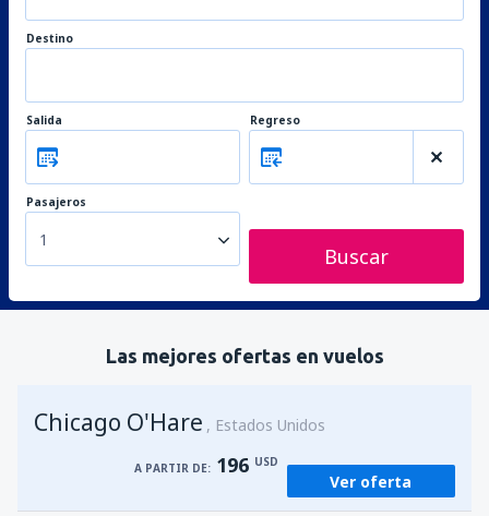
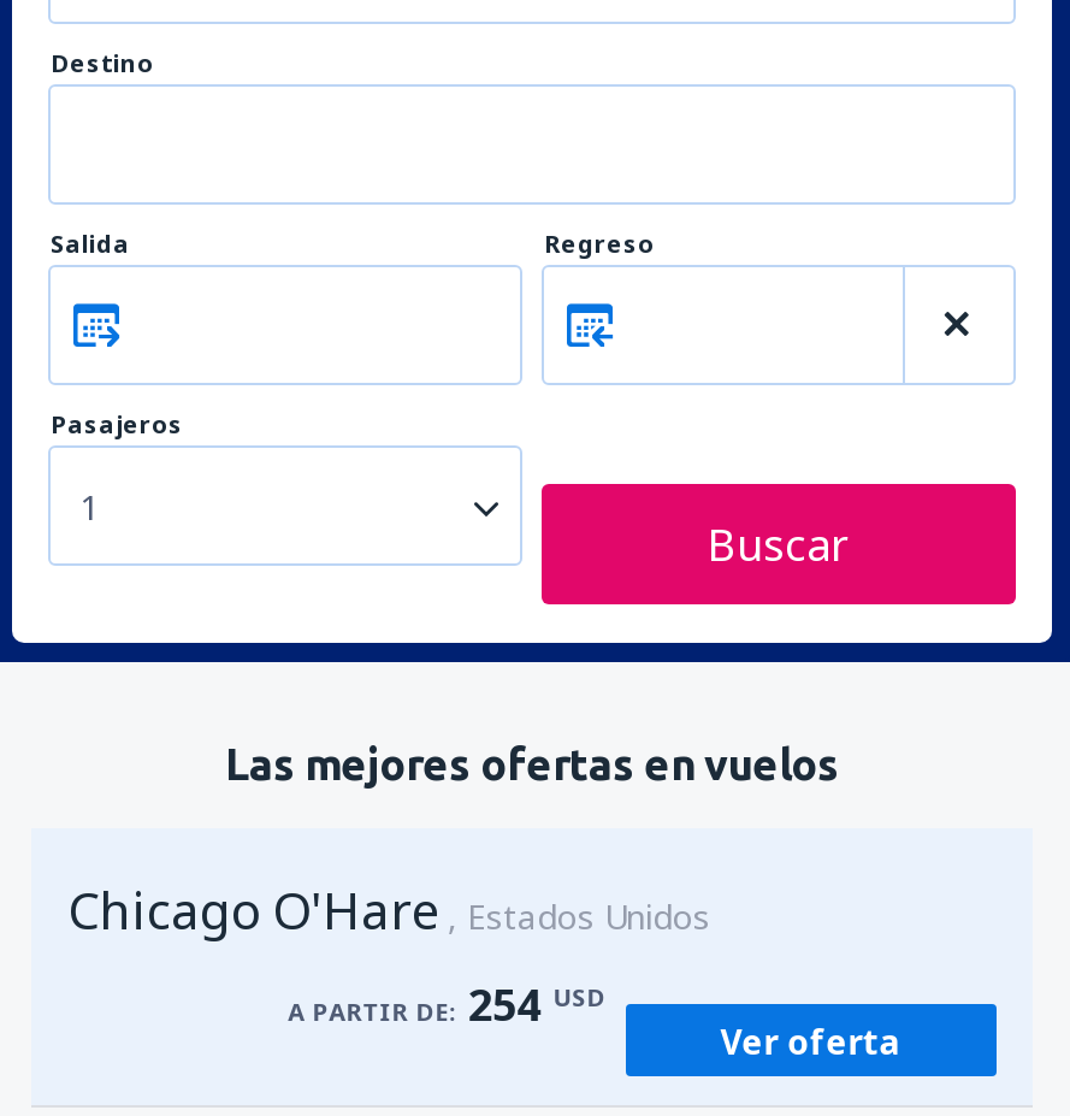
[134,452,278,478] A PARTIR DE: 196 USD -> [288,975,606,1033] A PARTIR DE: 254 USD

